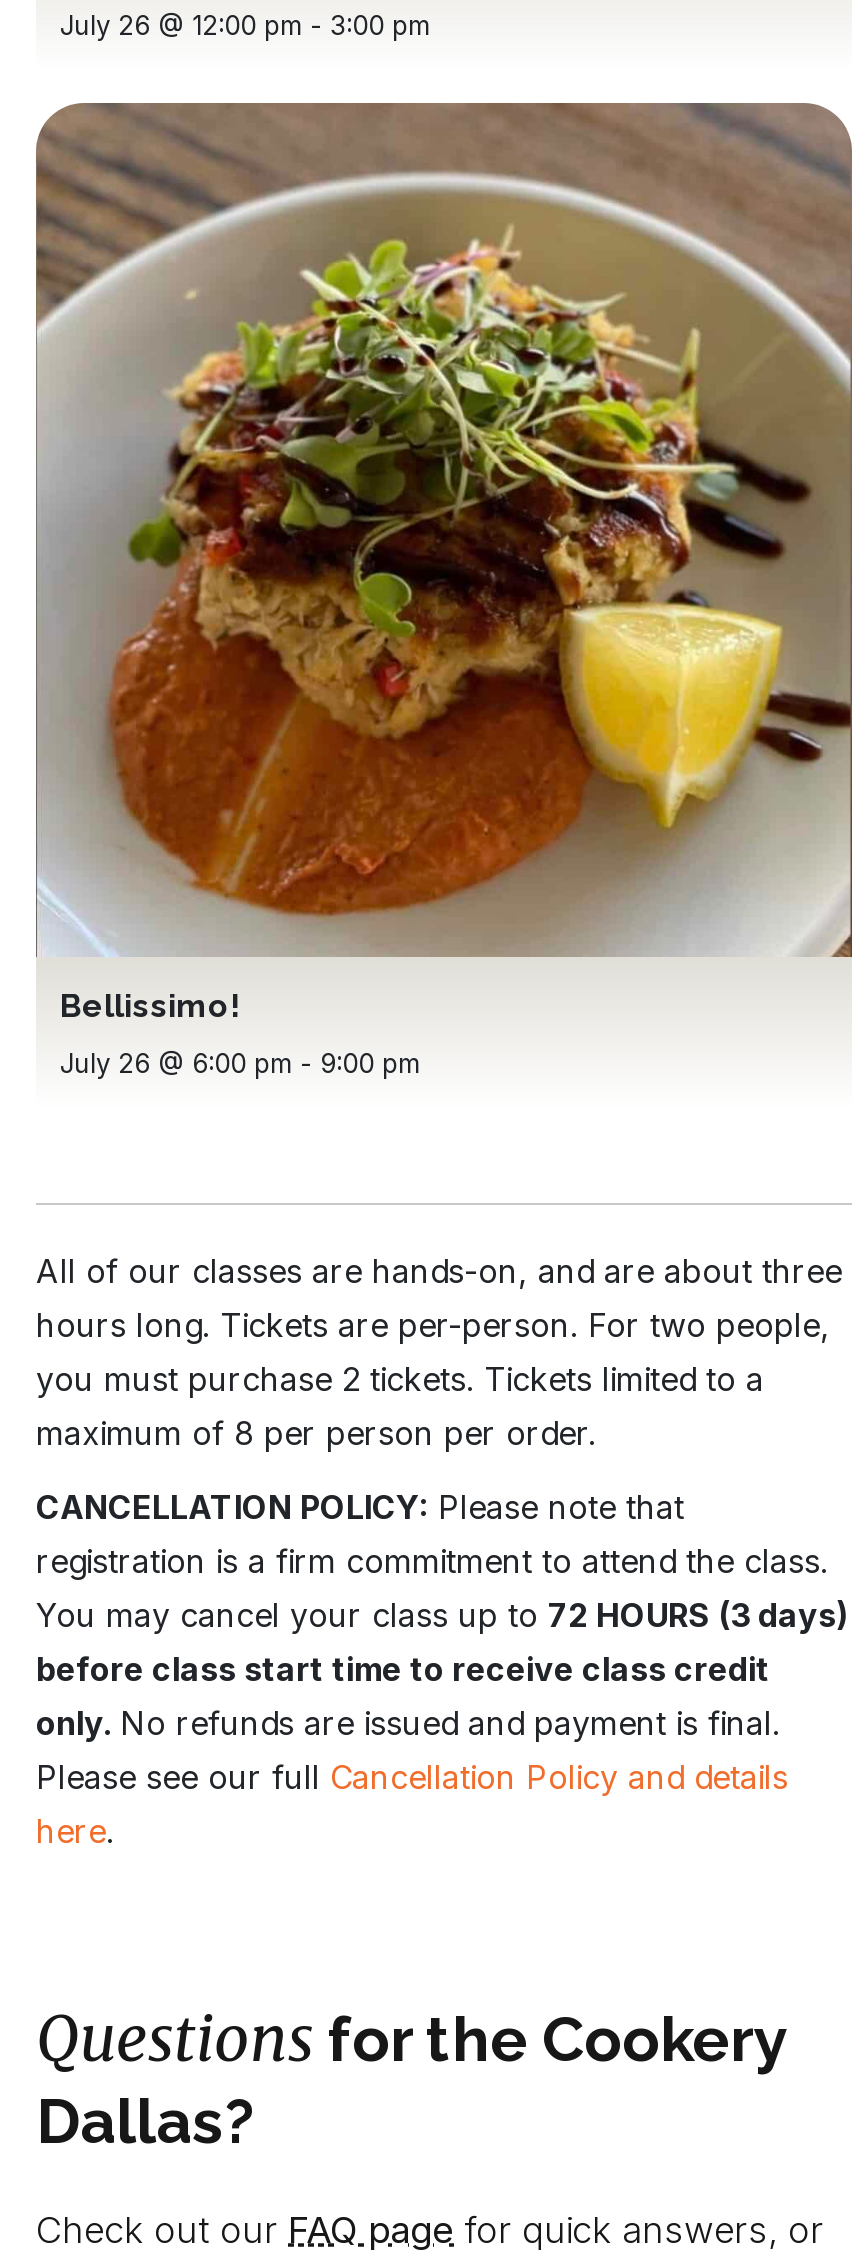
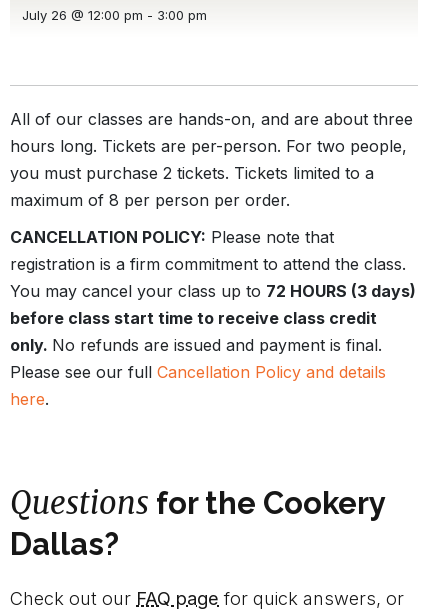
[34,102,854,1079] [image] | Bellissimo! | July 26 @ 6:00 pm - 9:00 pm -> none

